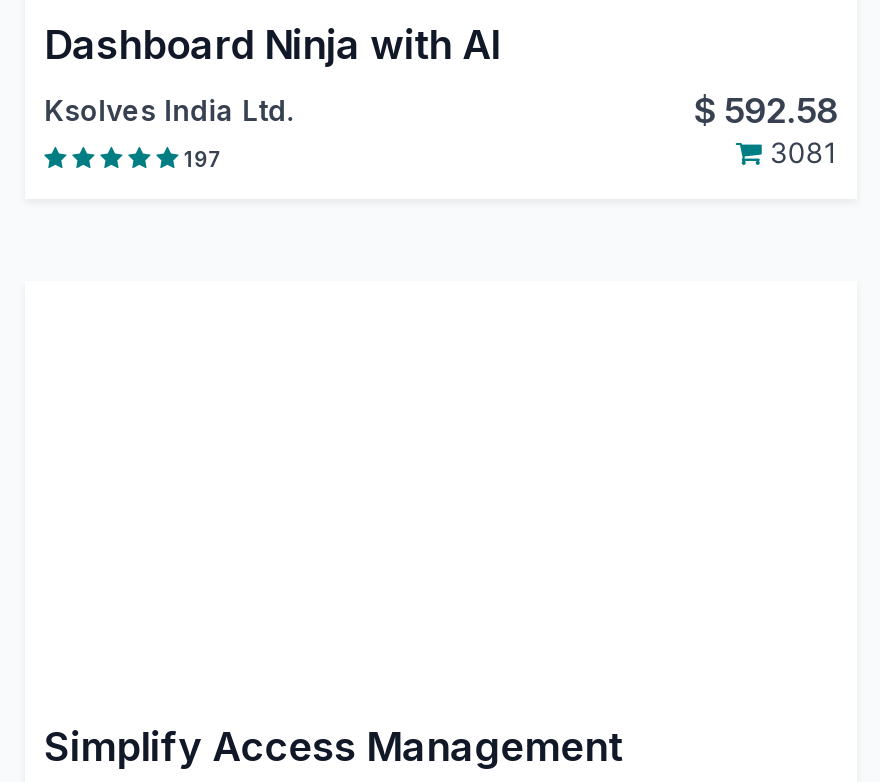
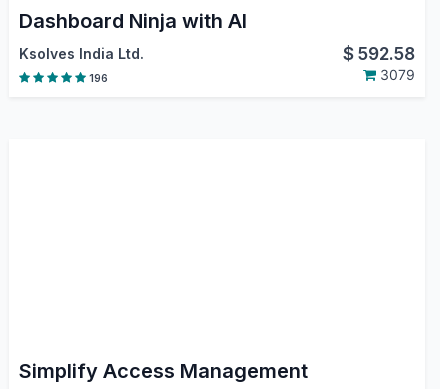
[762,136,838,170] 3081 -> [376,66,415,83] 3079
[184,148,222,174] 197 -> [89,72,108,85] 196

